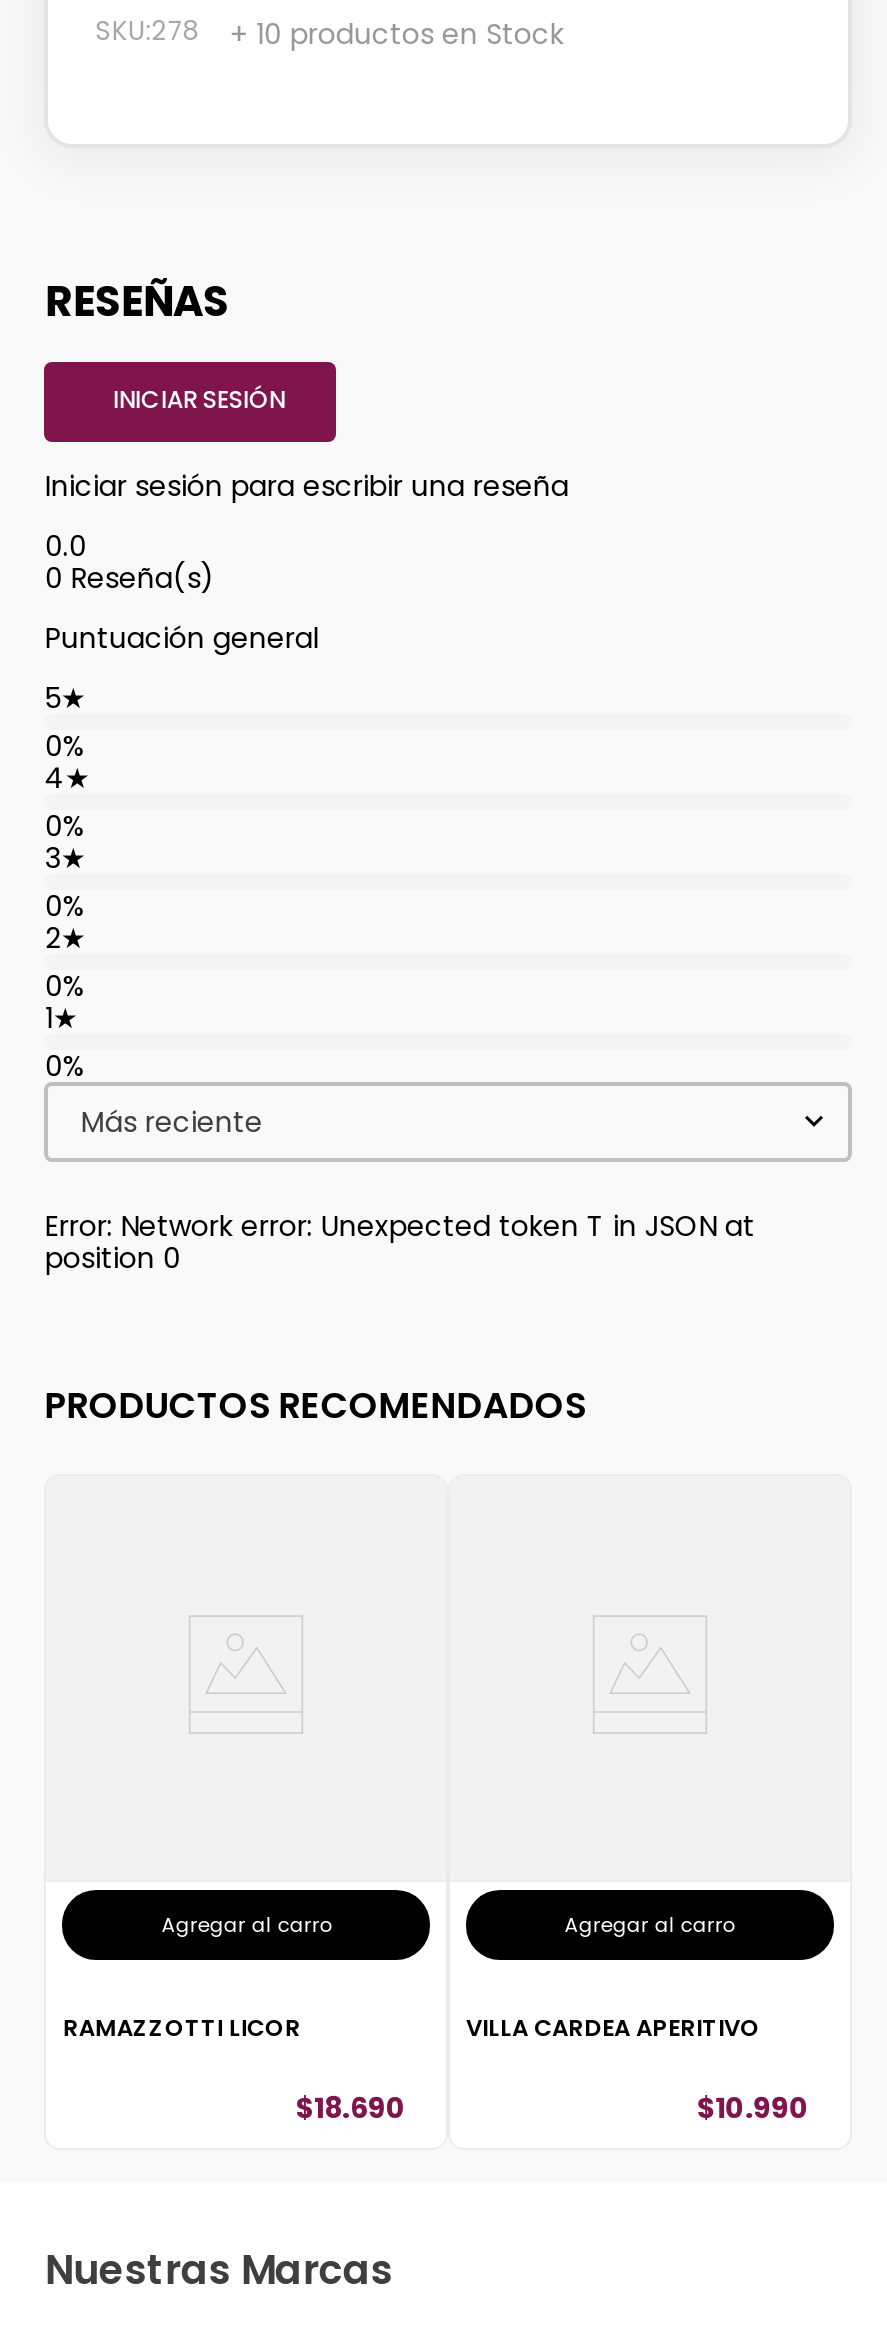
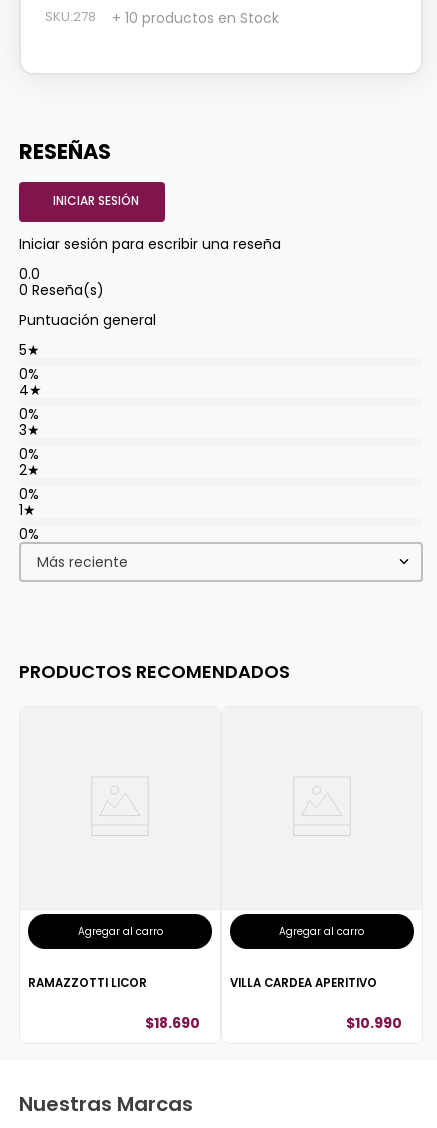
[45,1206,755,1278] Error: Network error: Unexpected token T in JSON at | position 0 -> none

